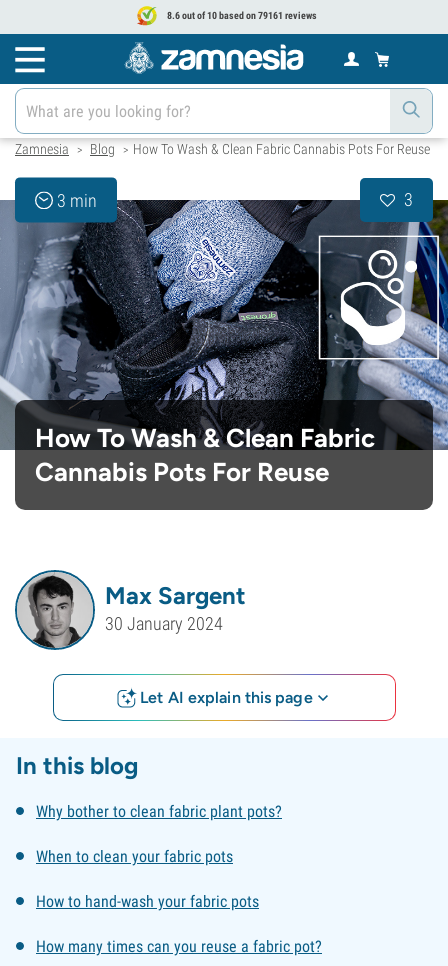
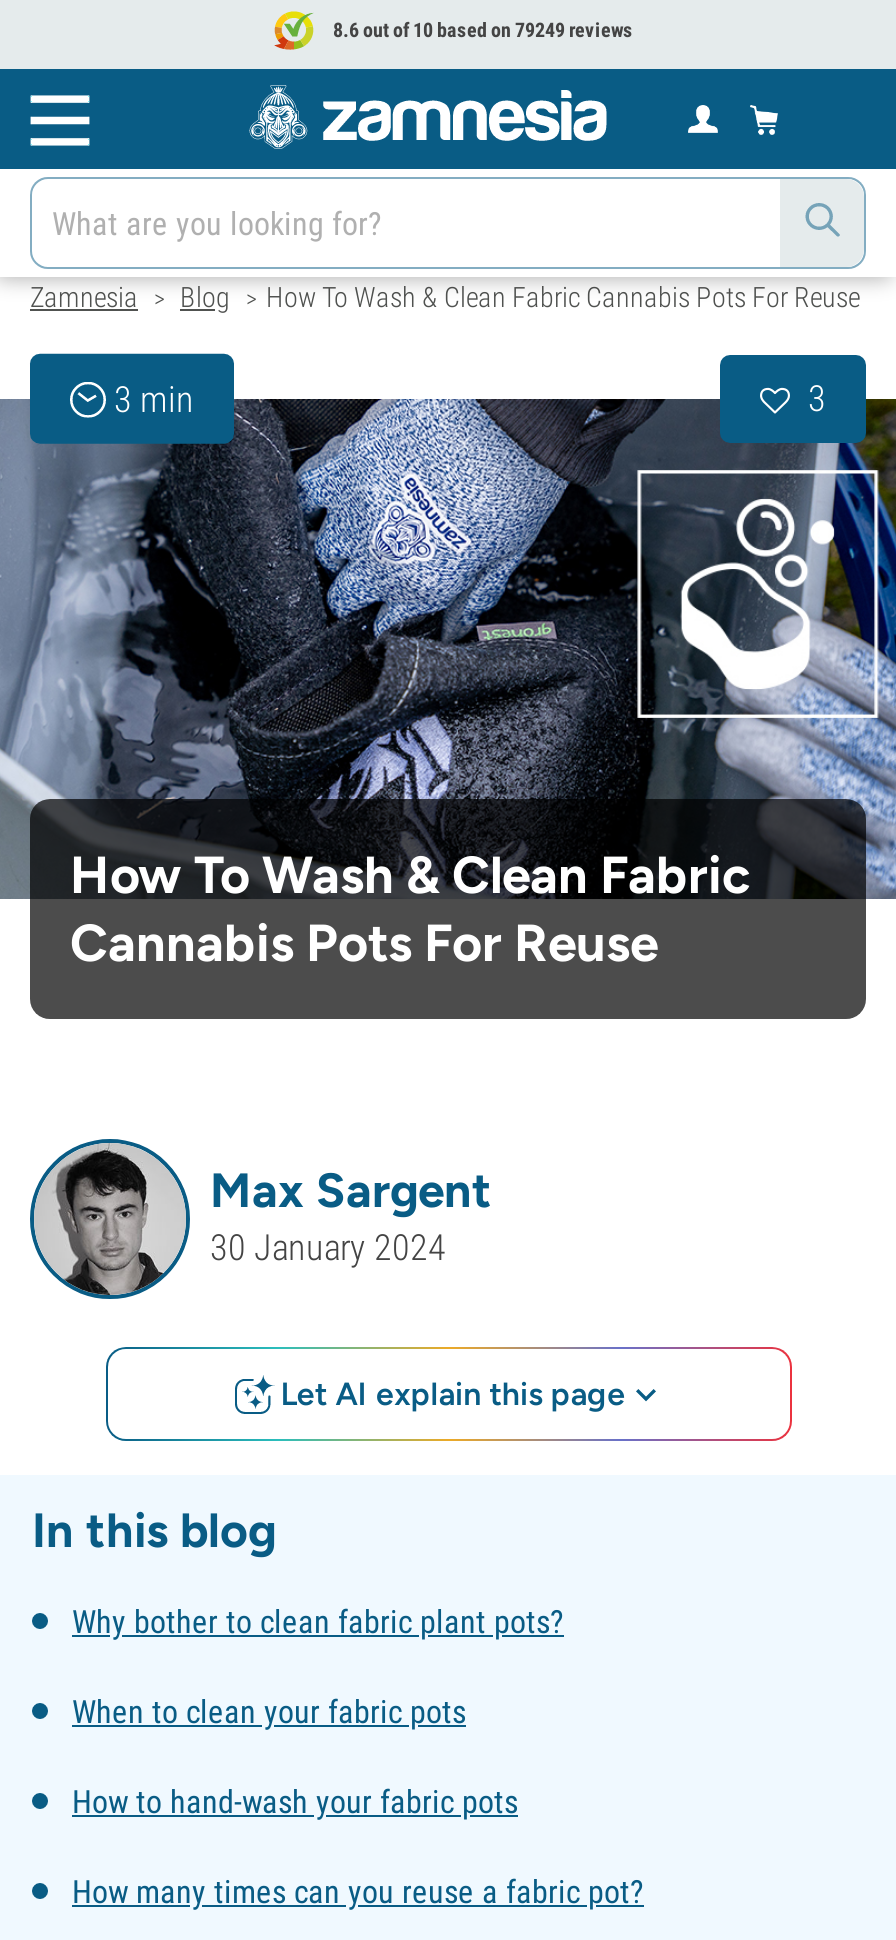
[164,10,316,21] 8.6 out of 10 based on 79161 reviews -> [329,19,633,41] 8.6 out of 10 based on 79249 reviews

